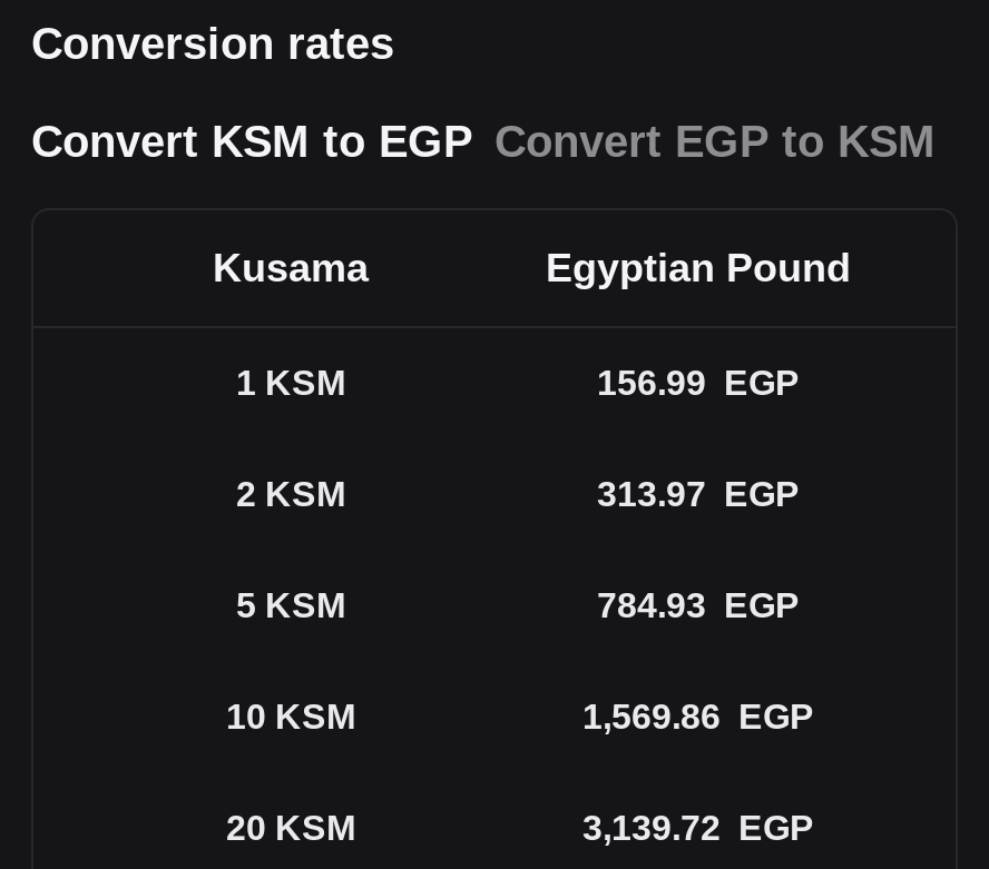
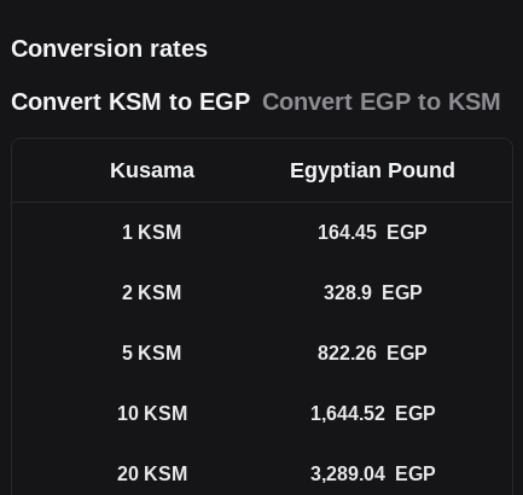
[597,364,800,402] 156.99 EGP -> [318,222,428,243] 164.45 EGP
[597,475,800,513] 313.97 EGP -> [323,283,422,303] 328.9 EGP
[597,586,800,624] 784.93 EGP -> [318,343,428,363] 822.26 EGP
[582,698,814,735] 1,569.86 EGP -> [310,403,435,424] 1,644.52 EGP
[582,809,814,847] 3,139.72 EGP -> [310,464,435,484] 3,289.04 EGP

